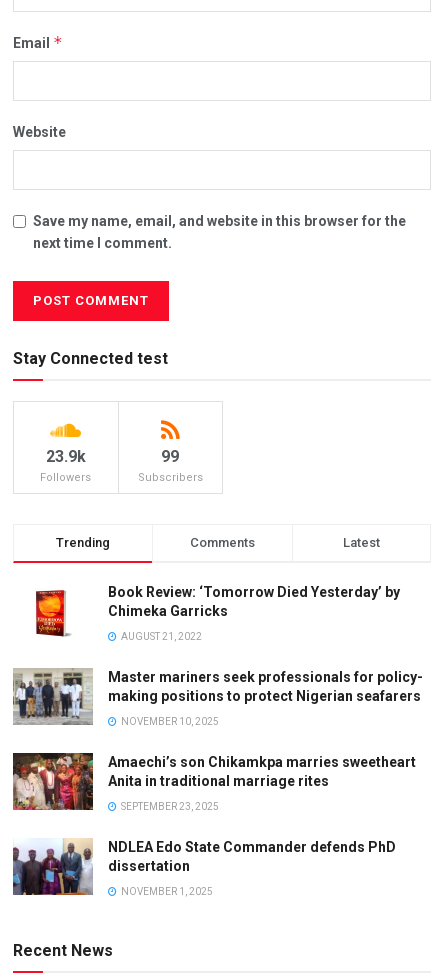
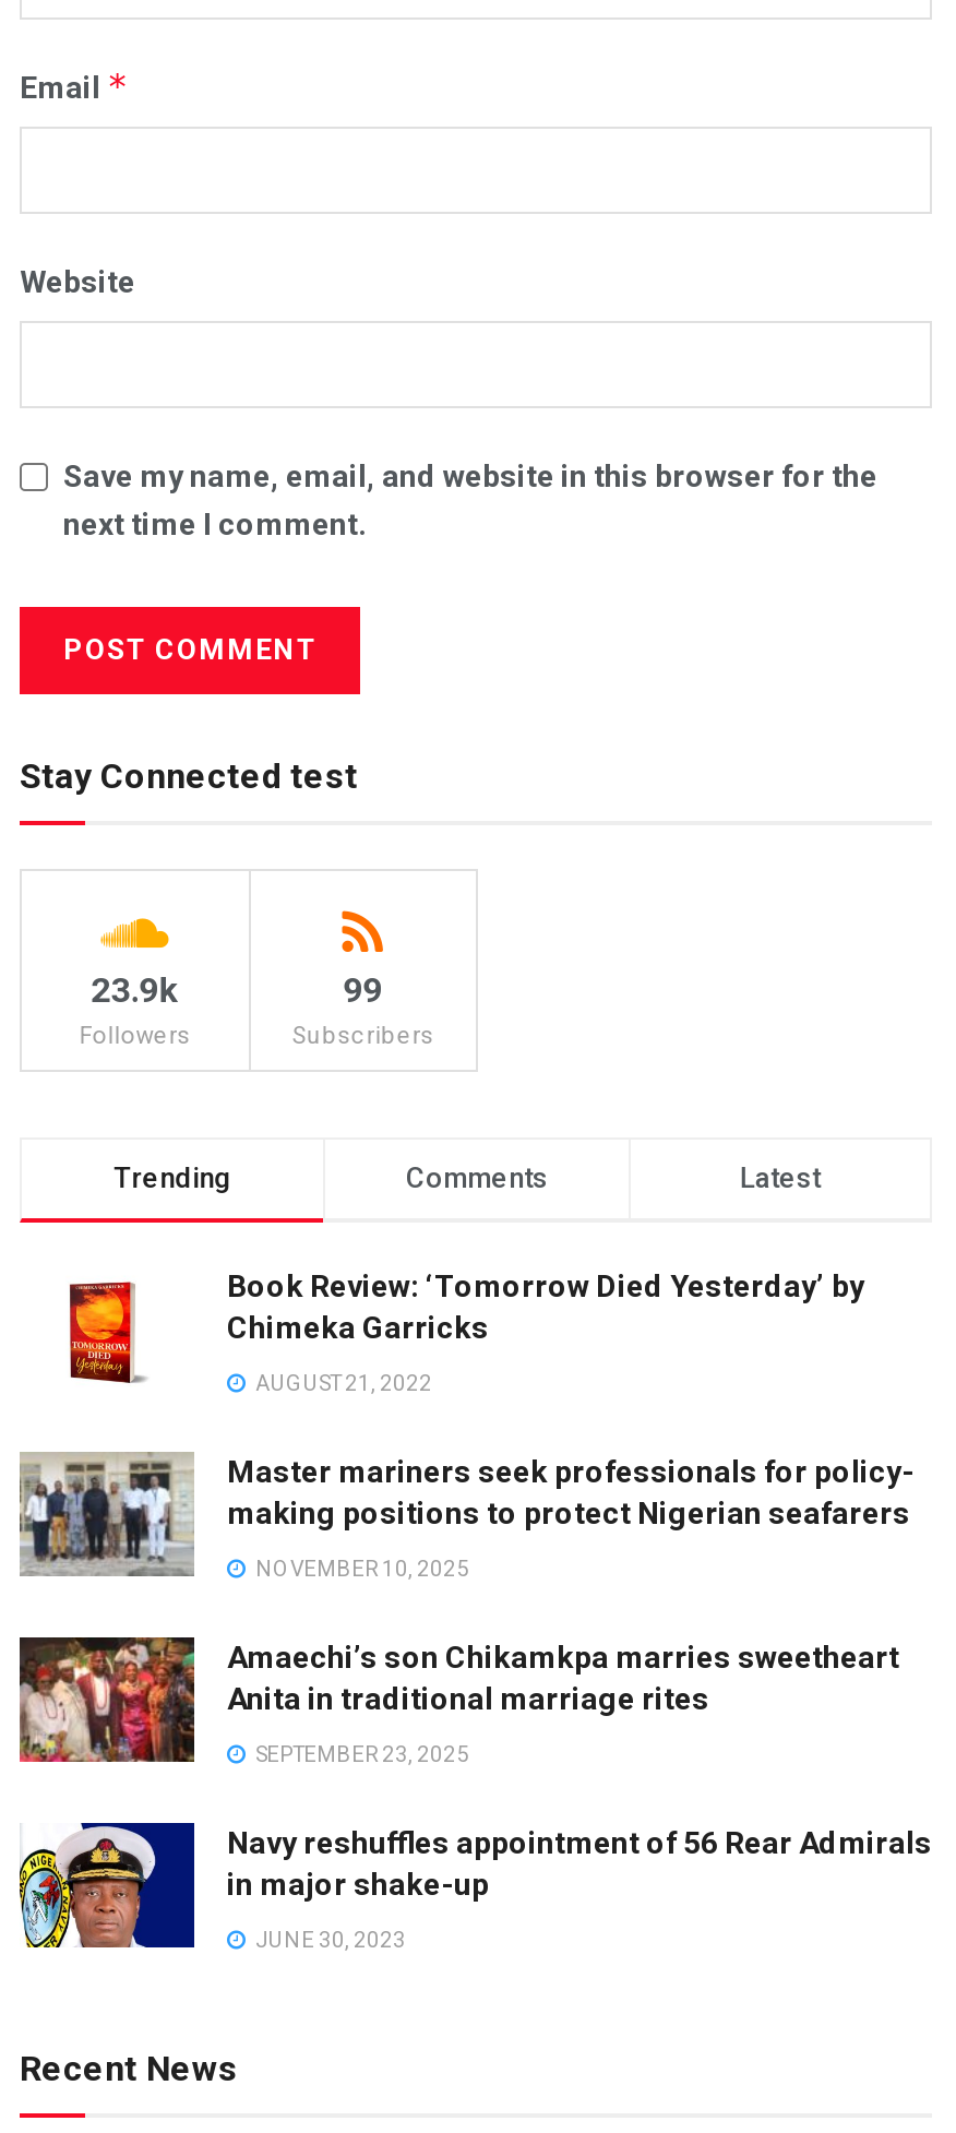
[12,838,396,896] [image] | NDLEA Edo State Commander defends PhD | dissertation -> [17,1821,932,1950] [image] | Navy reshuffles appointment of 56 Rear Admirals | in major shake-up
[119,886,213,897] NOVEMBER 1, 2025 -> [251,1928,406,1952] JUNE 30, 2023

